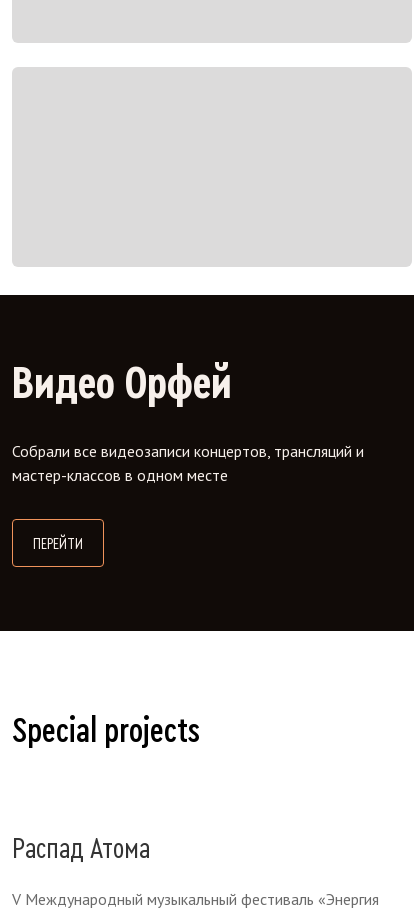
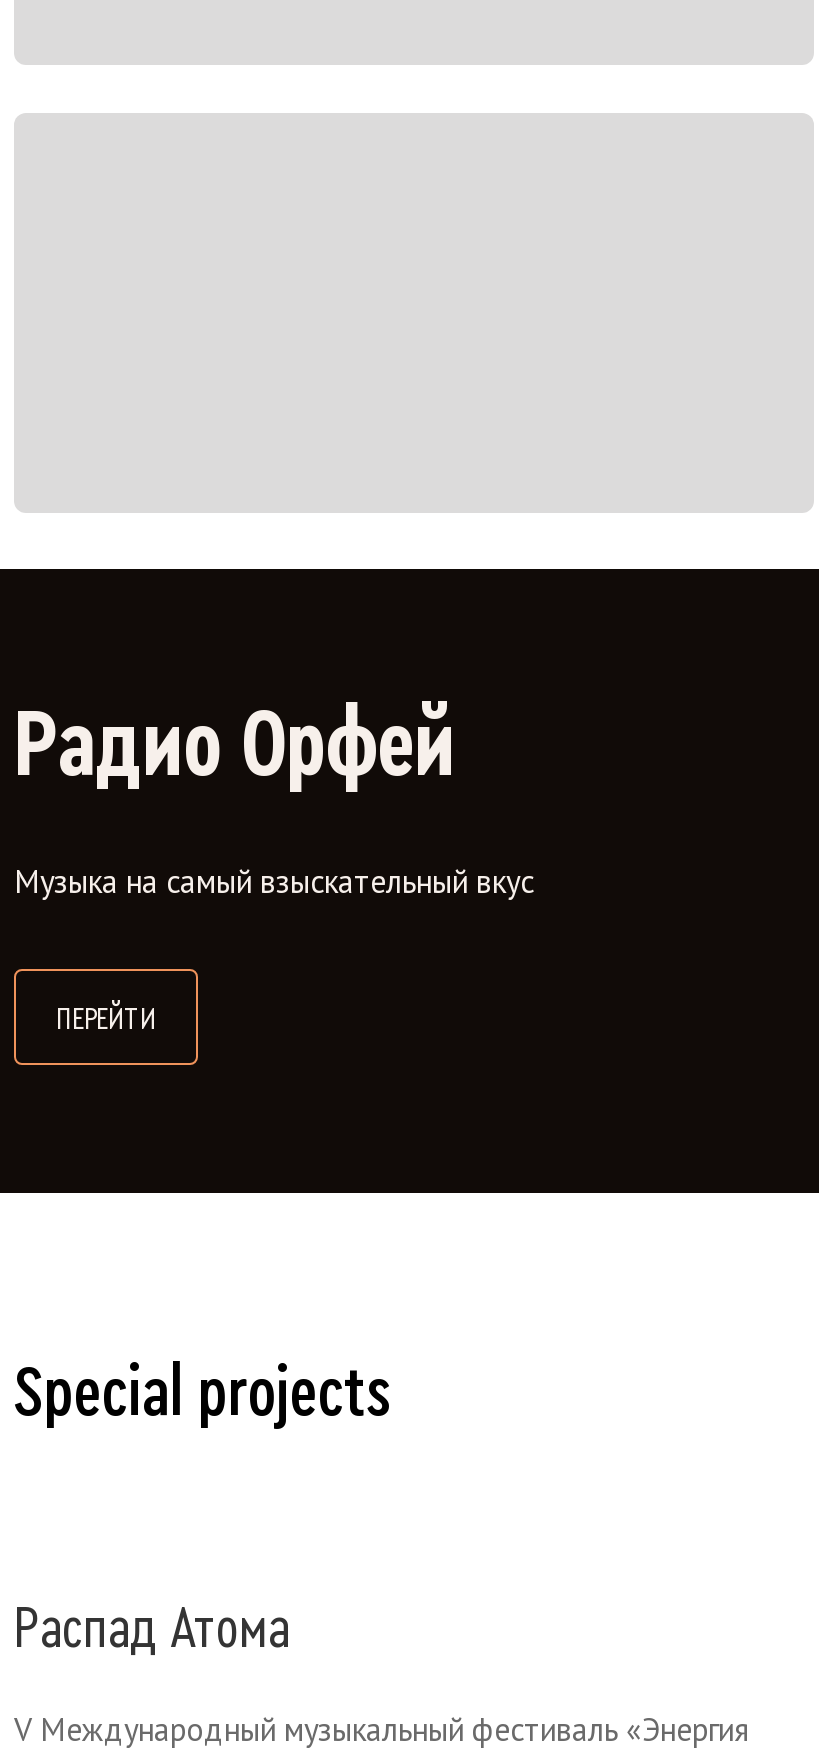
[12,359,232,407] Видео Орфей -> [14,697,456,793] Радио Орфей
[12,441,364,485] Собрали все видеозаписи концертов, трансляций и | мастер-классов в одном месте -> [14,861,534,901] Музыка на самый взыскательный вкус

